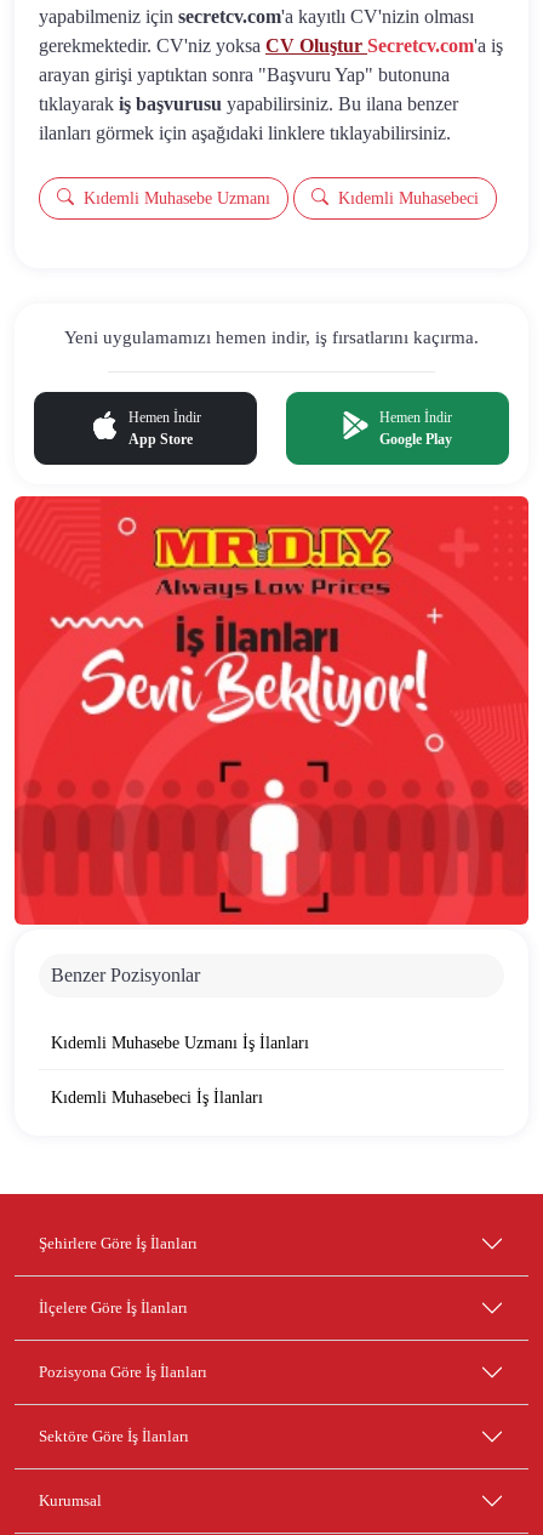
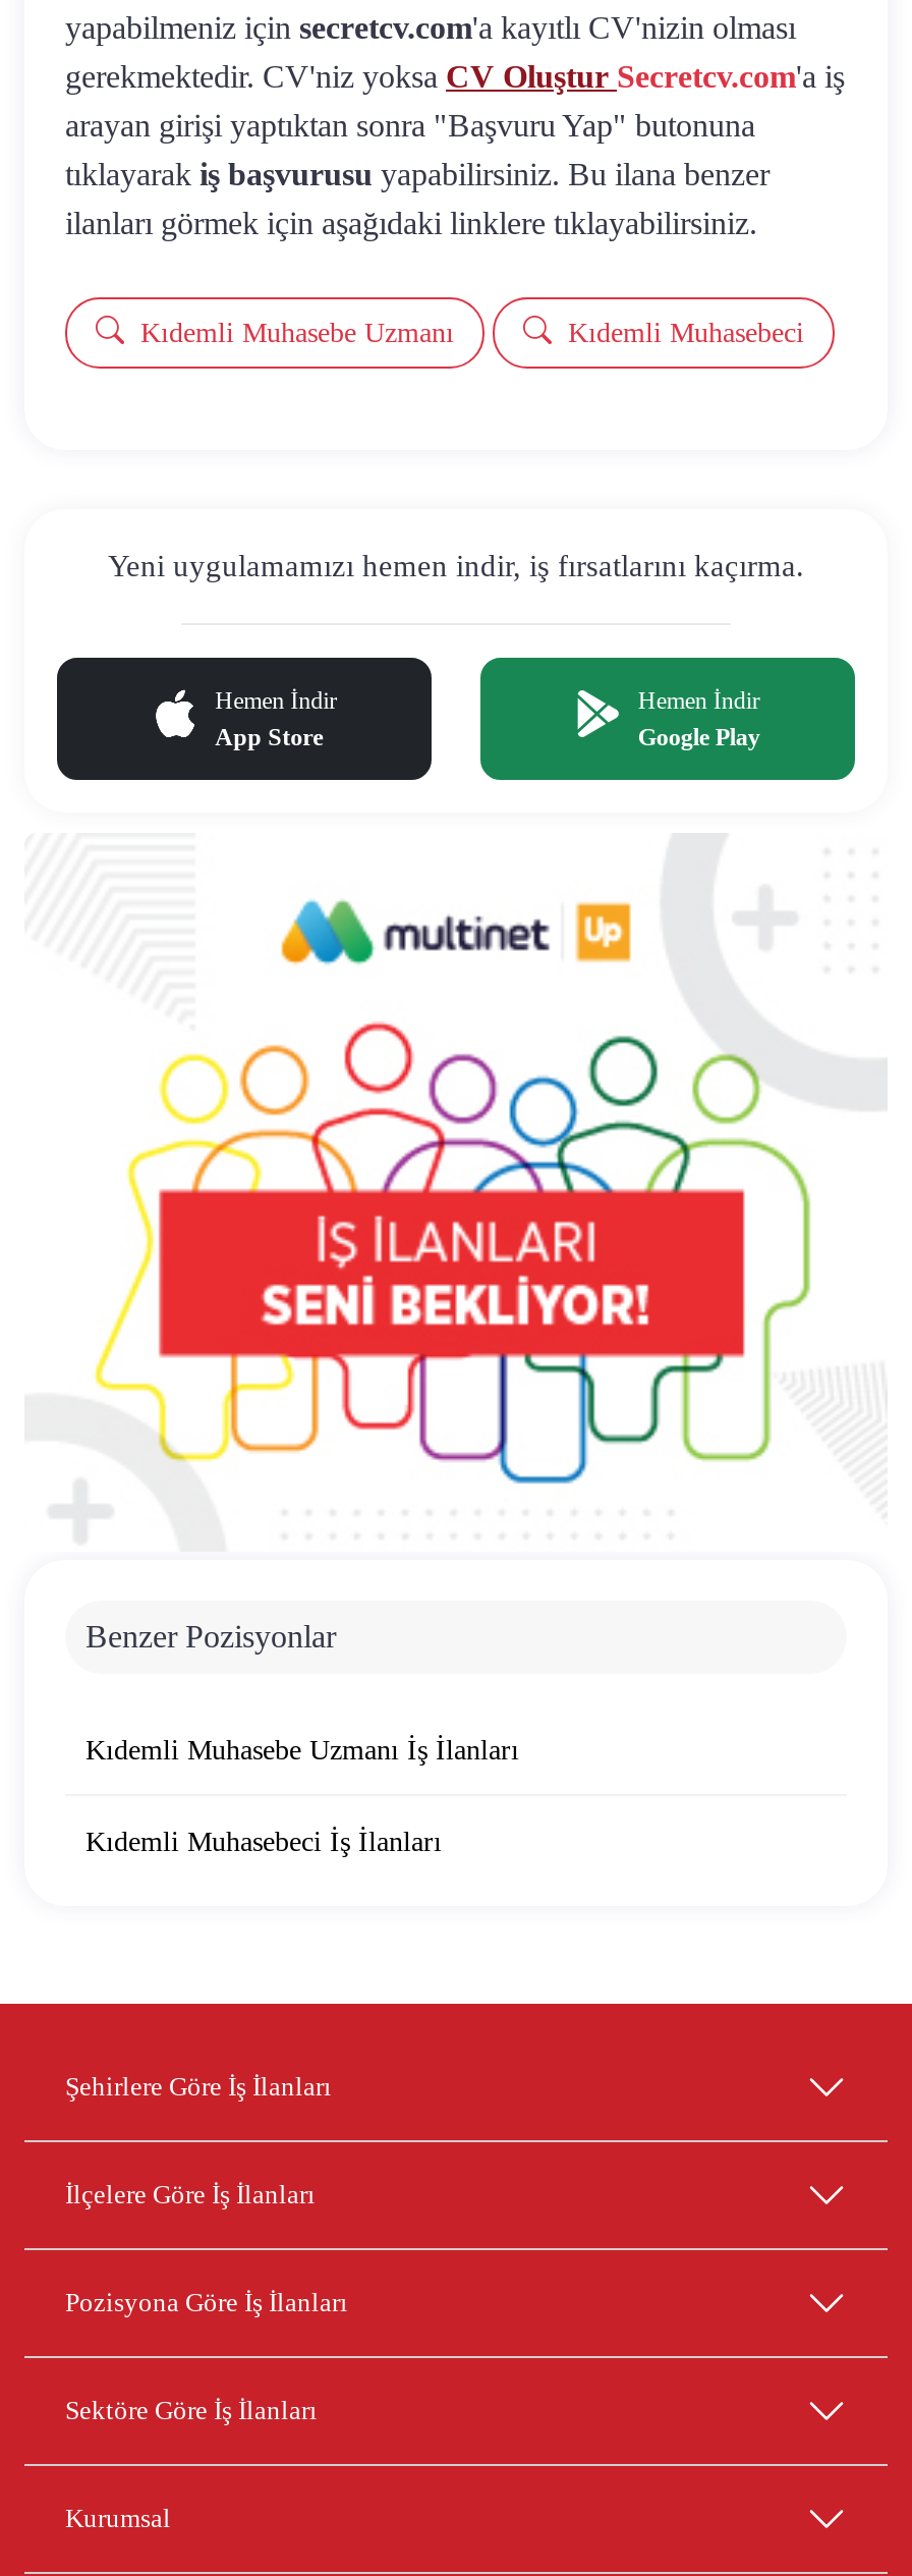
[13,495,530,926] [image] -> [24,833,888,1552] [image]

